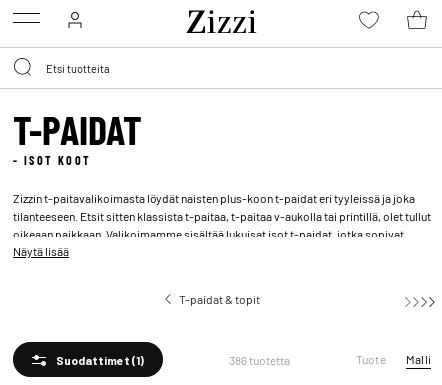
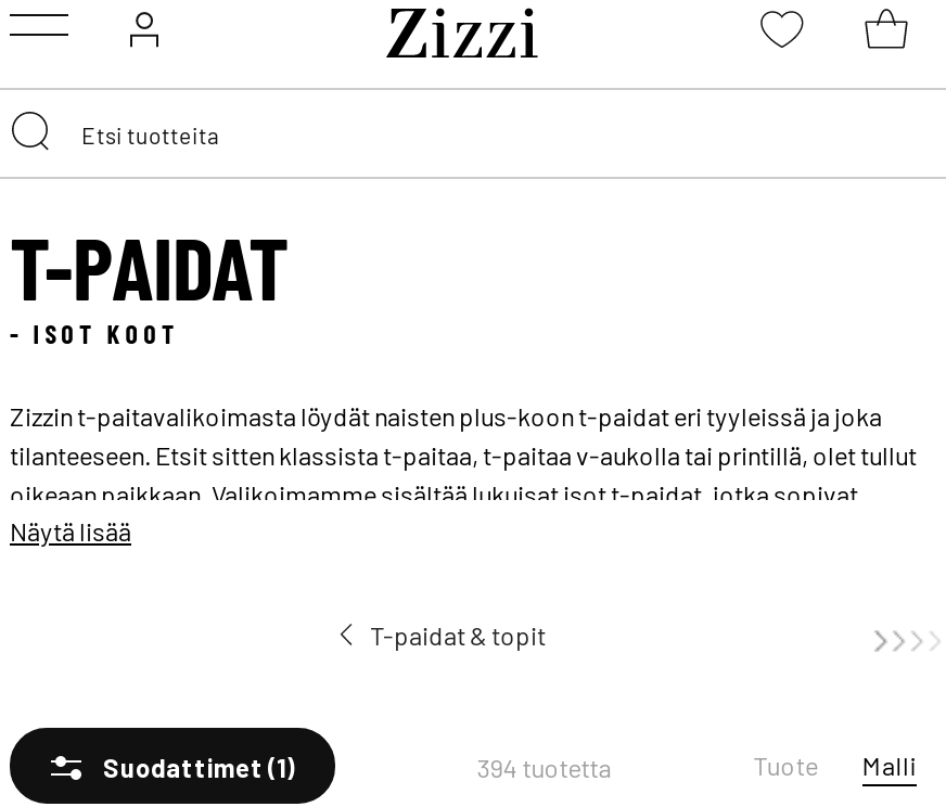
[229,351,290,367] 386 tuotetta -> [477,748,611,783] 394 tuotetta

